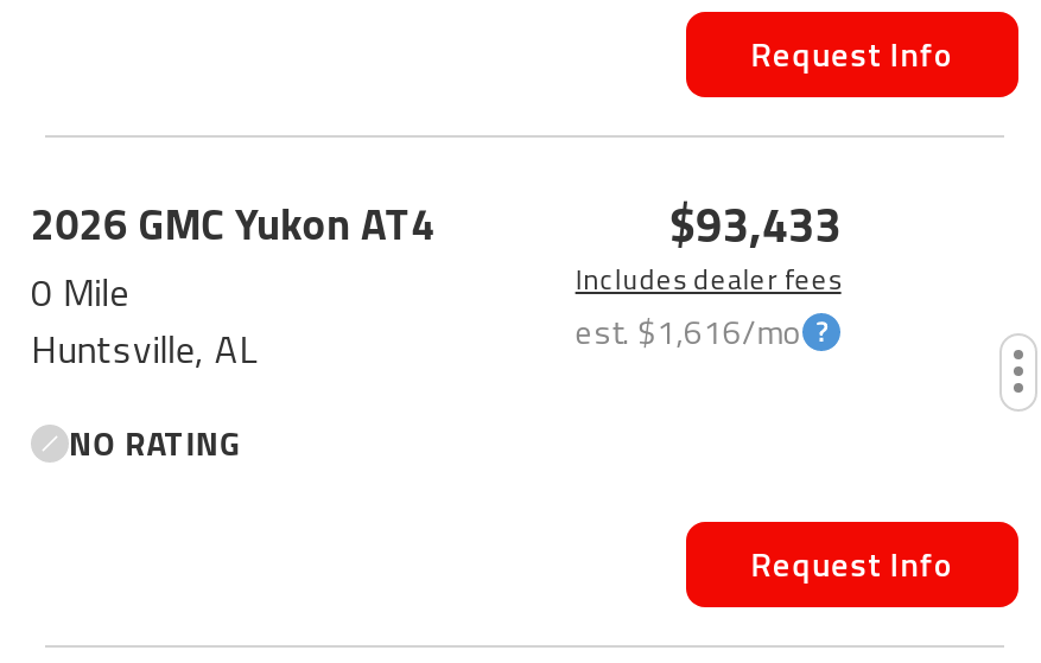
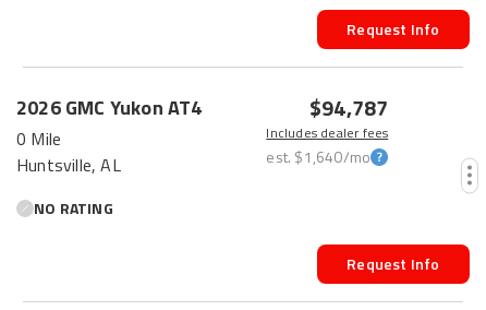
[669,187,841,261] $93,433 -> [309,91,388,124] $94,787
[575,305,803,355] est. $1,616/mo -> [266,145,371,168] est. $1,640/mo

